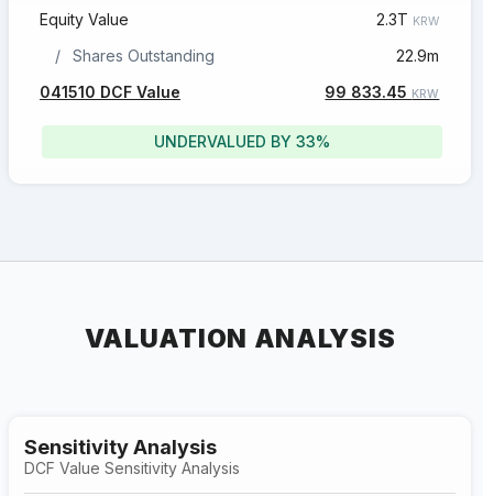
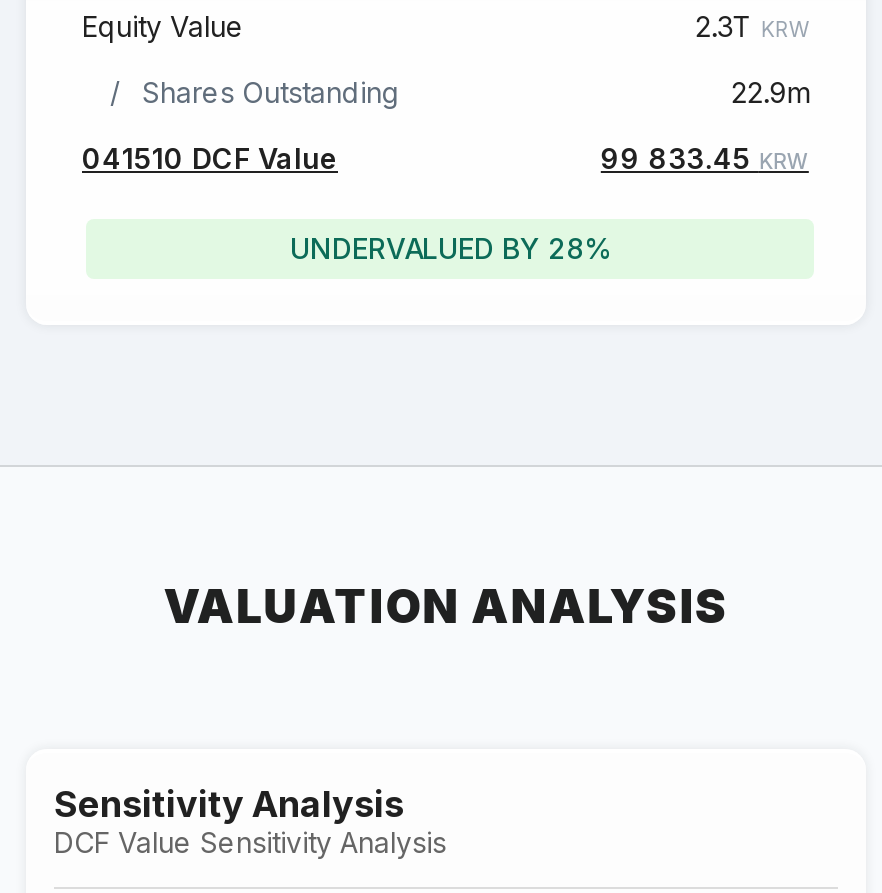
[154,132,330,151] UNDERVALUED BY 33% -> [290,231,610,265] UNDERVALUED BY 28%

